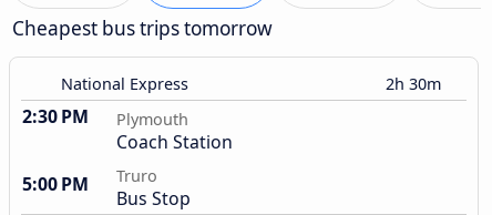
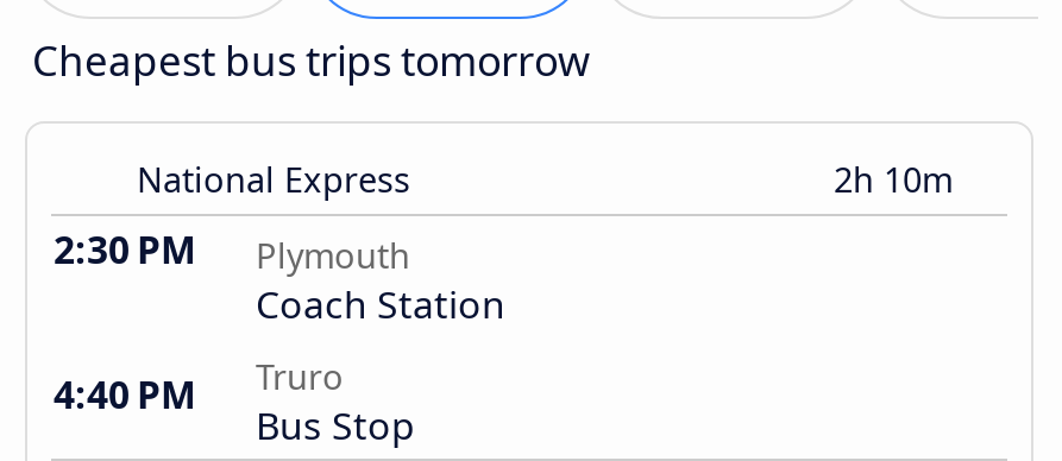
[386,73,445,94] 2h 30m -> [834,157,962,202] 2h 10m
[22,165,157,196] 5:00 PM Truro -> [54,355,344,421] 4:40 PM Truro

